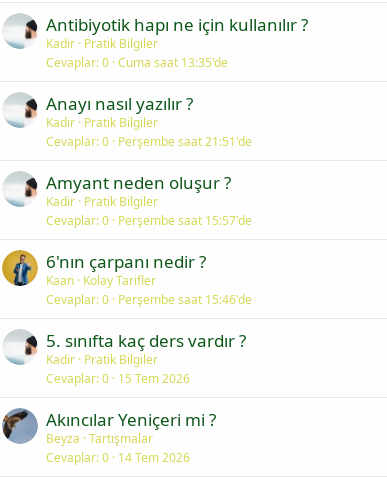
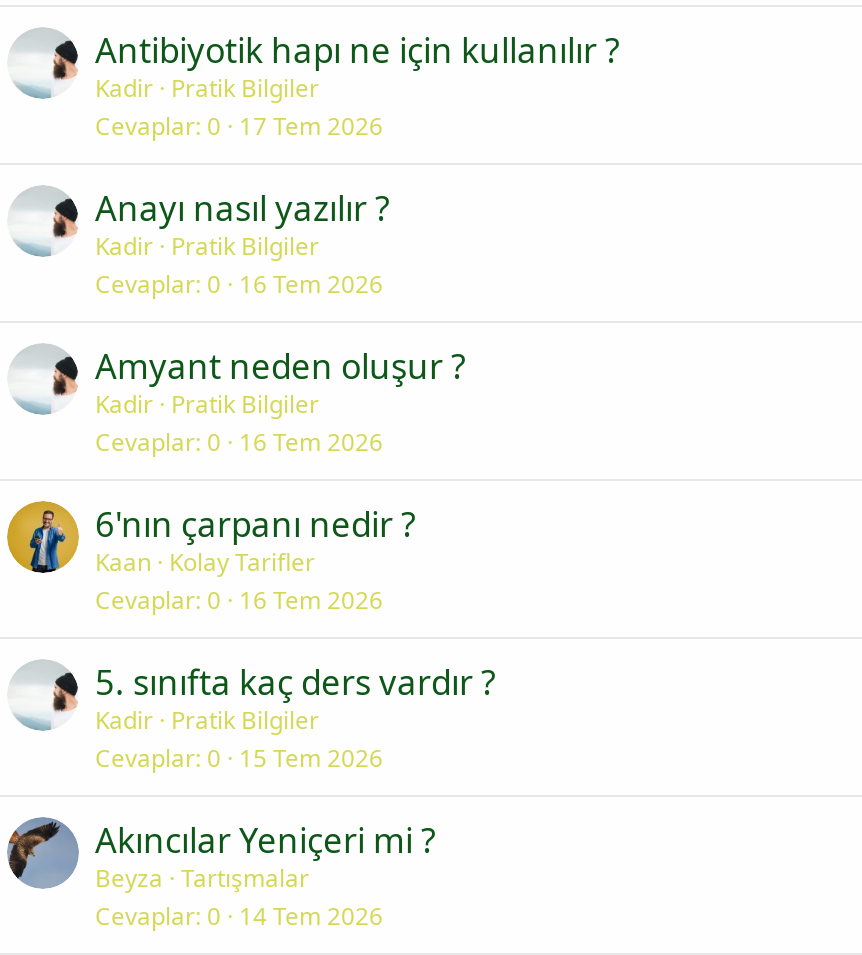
[46,54,228,71] Cevaplar 0 Cuma saat 13:35'de -> [95,109,383,143] Cevaplar 0 17 Tem 2026
[46,133,252,150] Cevaplar 0 Perşembe saat 21:51'de -> [95,267,383,301] Cevaplar 0 16 Tem 2026
[46,212,252,229] Cevaplar 0 Perşembe saat 15:57'de -> [95,425,383,459] Cevaplar 0 16 Tem 2026
[46,291,252,308] Cevaplar 0 Perşembe saat 15:46'de -> [95,583,383,617] Cevaplar 0 16 Tem 2026

